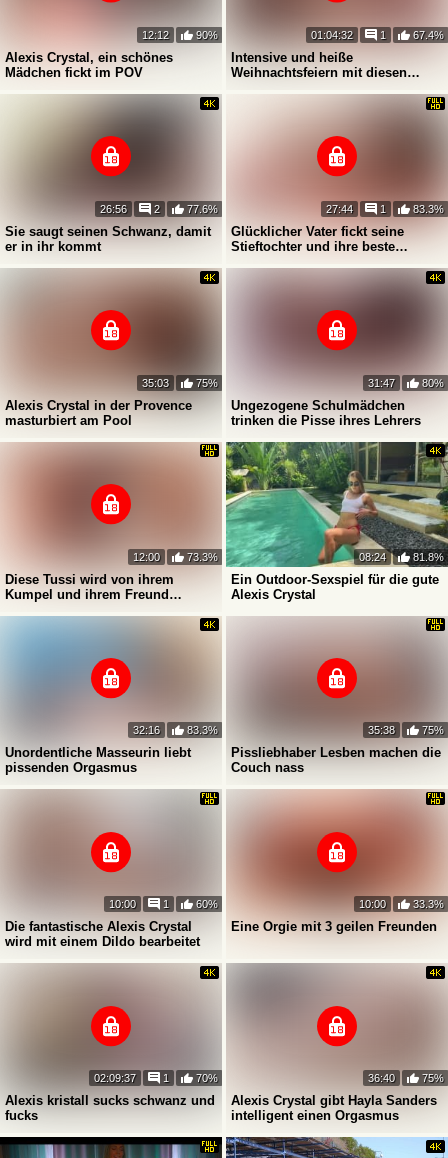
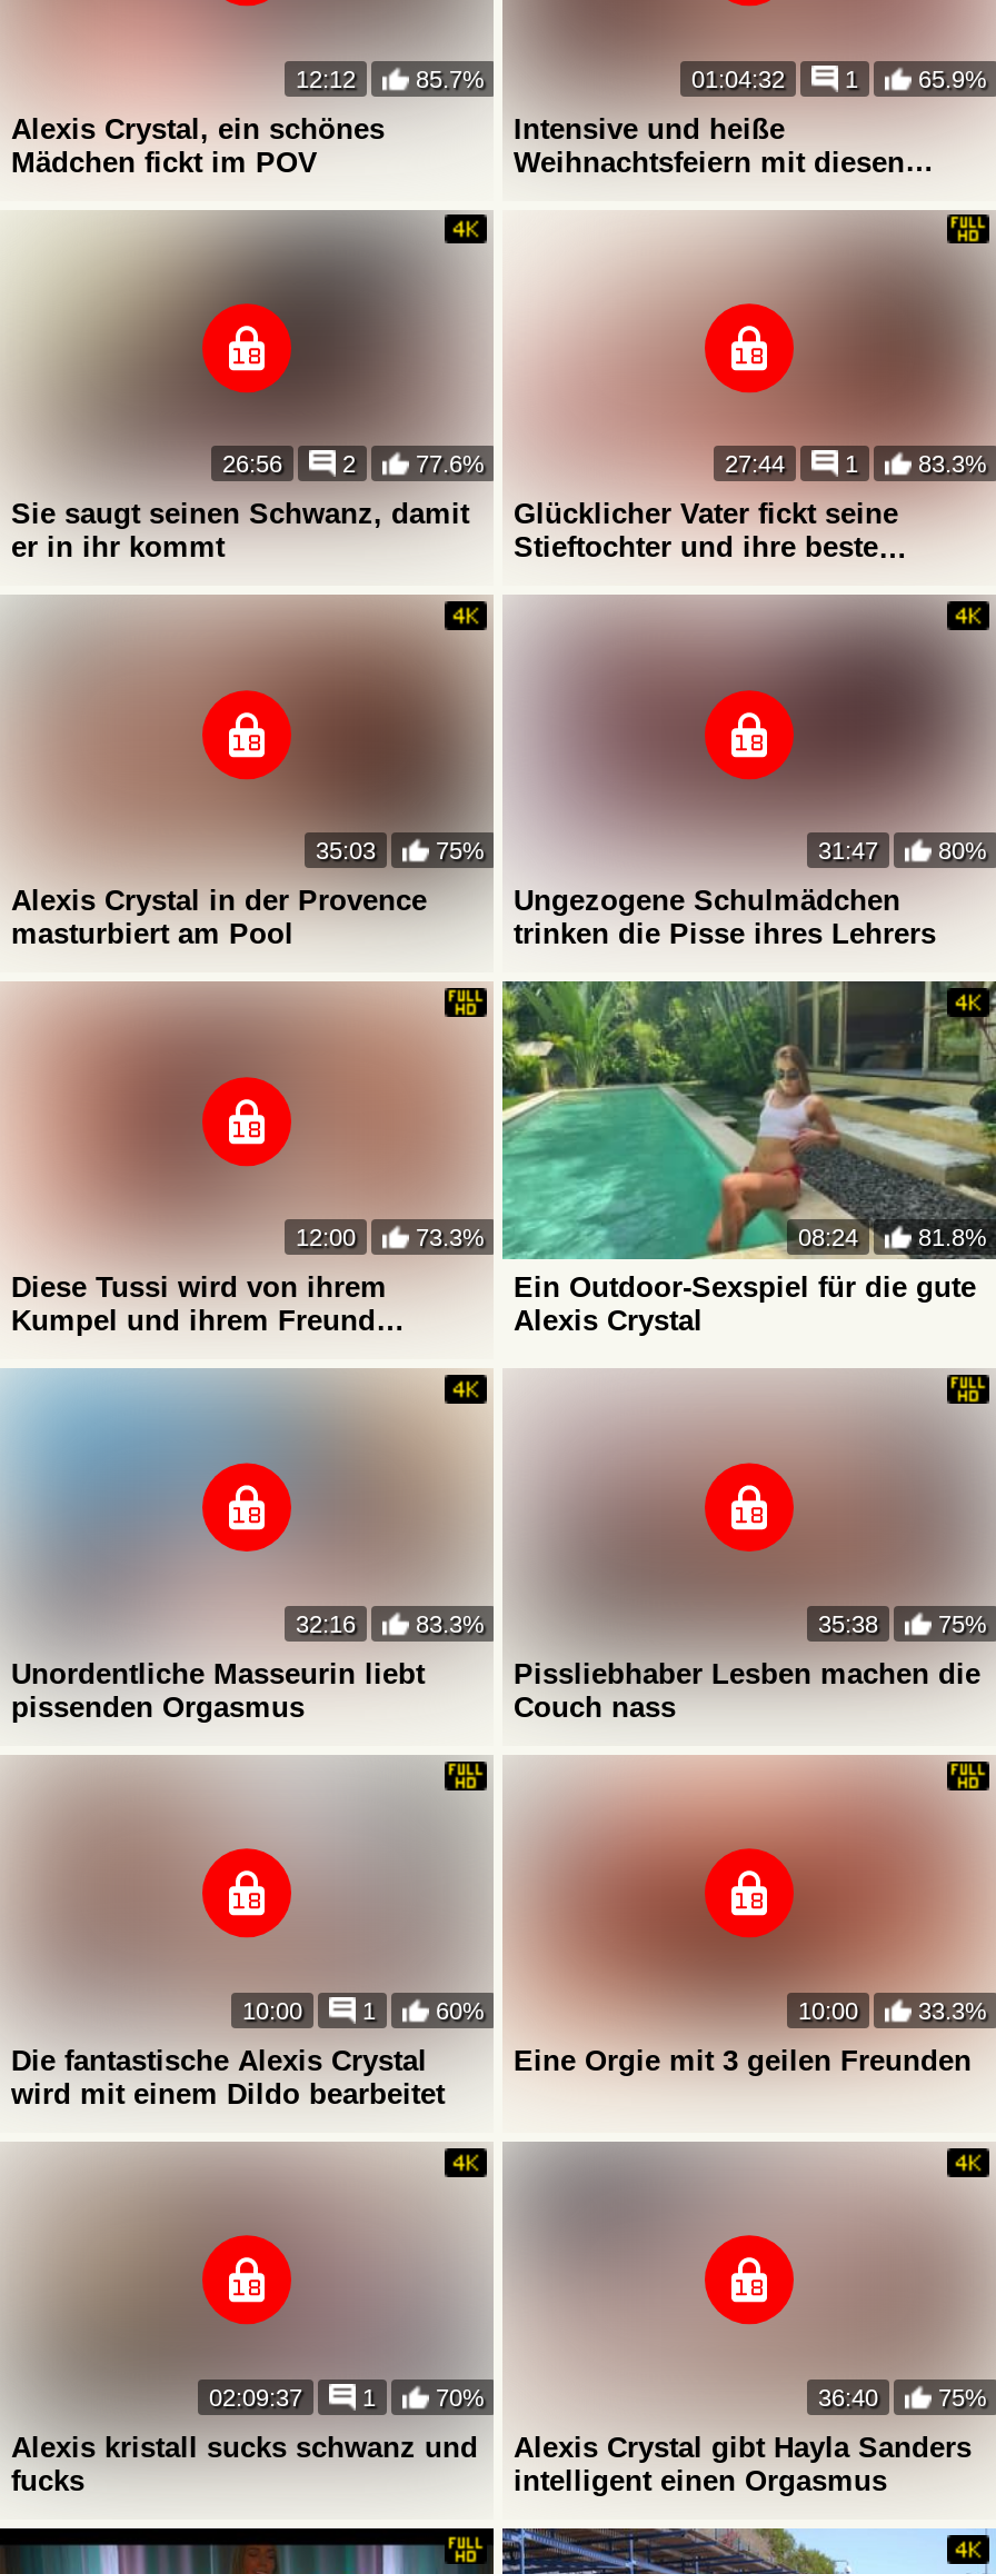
[196,29,218,41] 90% -> [416,64,485,91] 85.7%
[413,29,444,41] 67.4% -> [918,64,987,91] 65.9%

